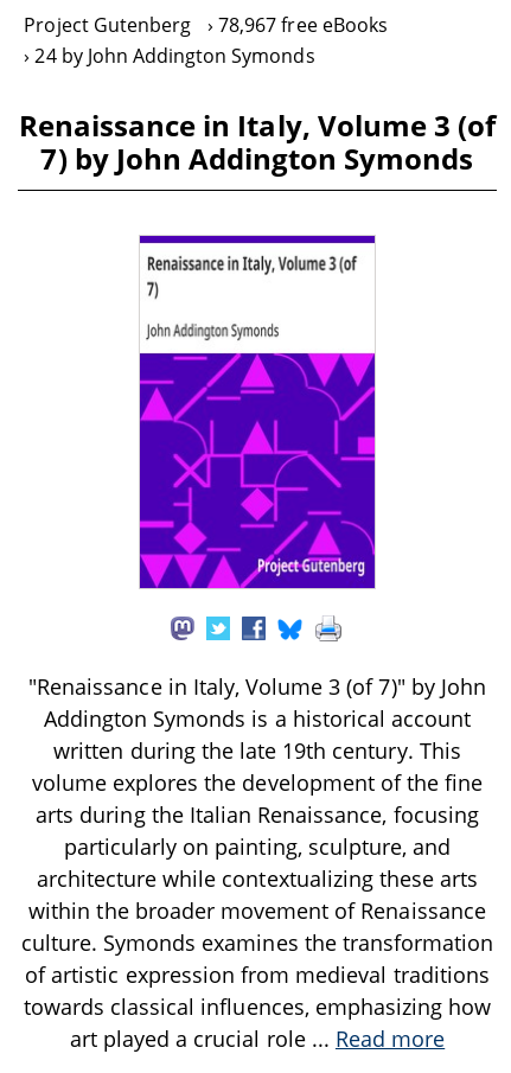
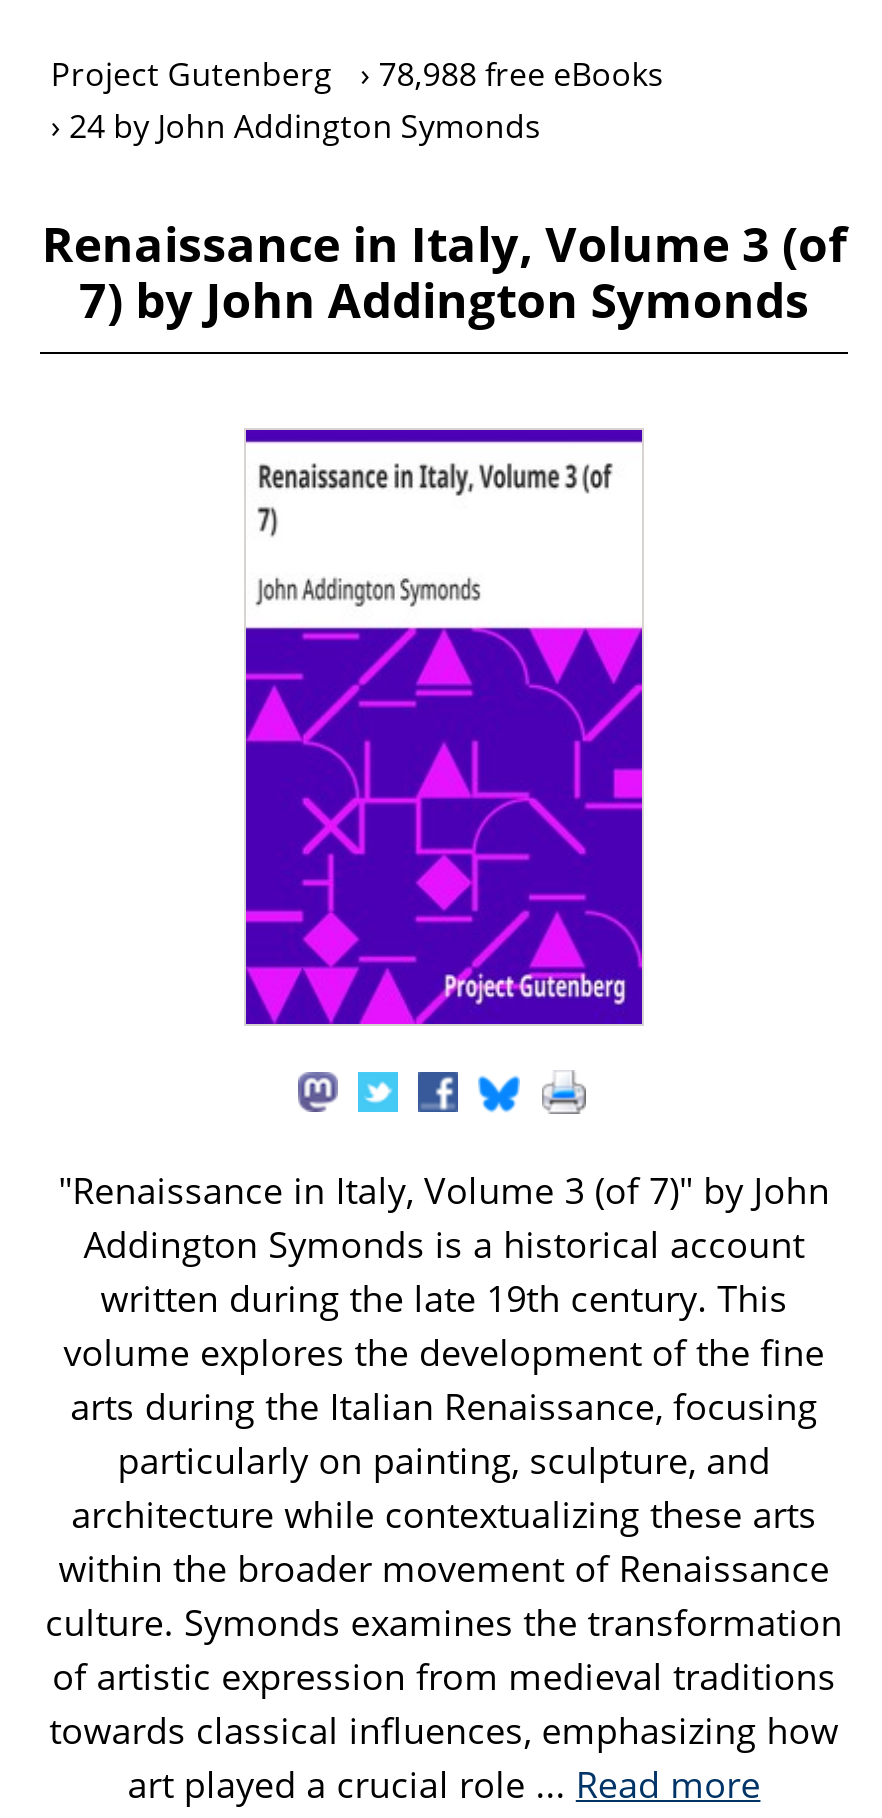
[24,12,388,38] Project Gutenberg 78,967 free eBooks -> [51,52,664,96] Project Gutenberg 78,988 free eBooks

